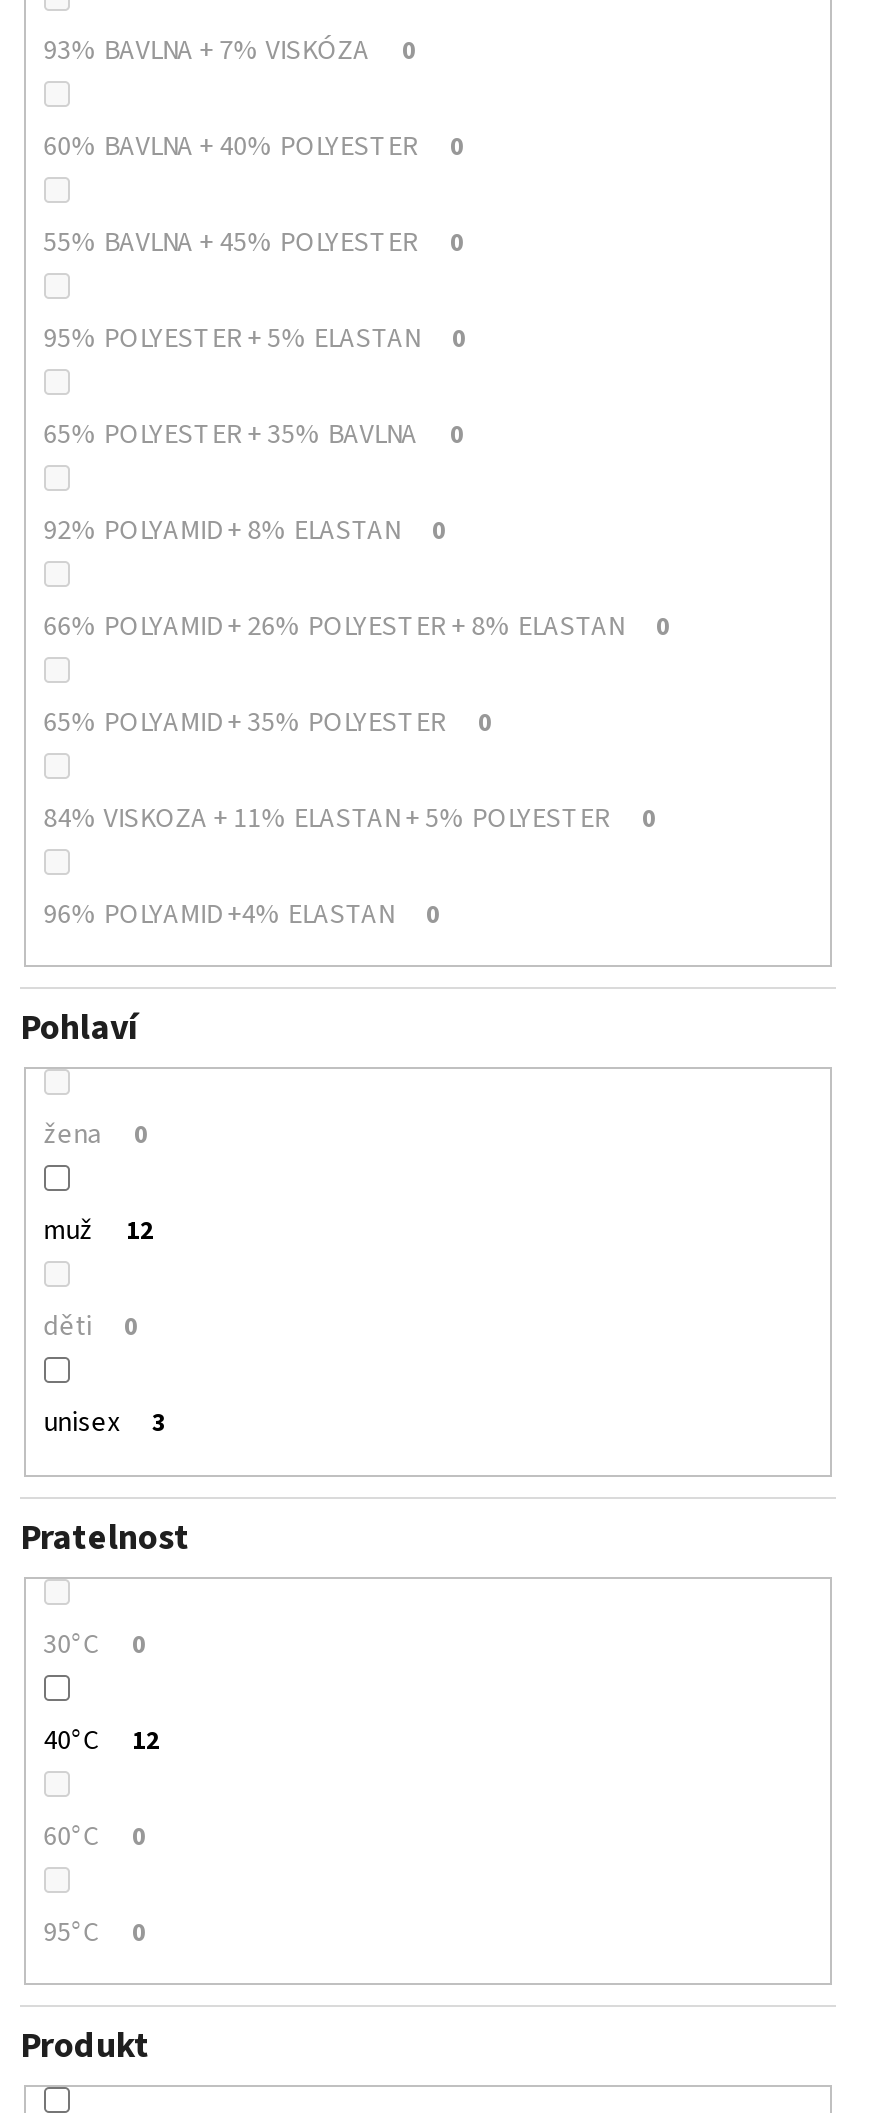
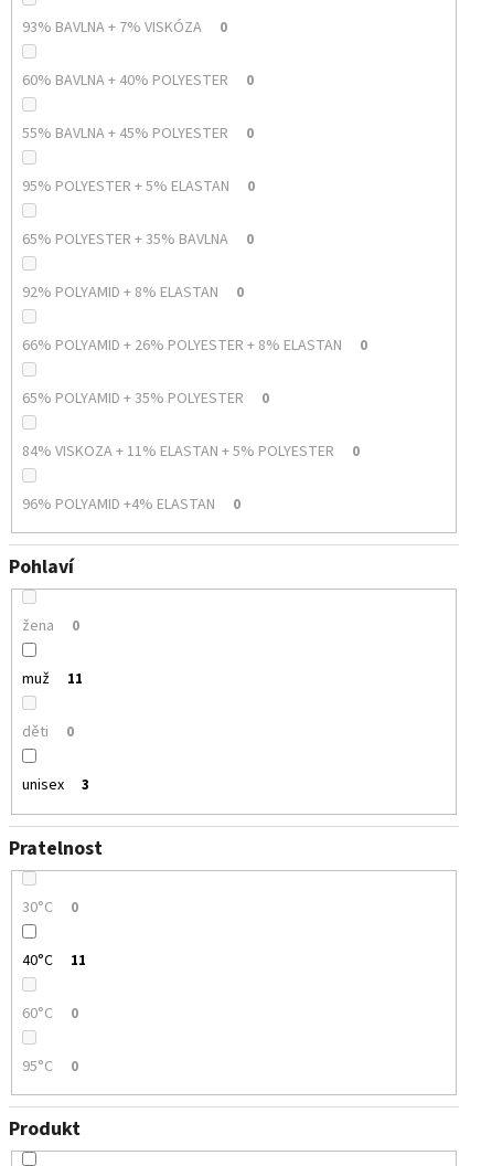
[44,1212,154,1252] muž 12 -> [22,668,83,690] muž 11
[44,1720,160,1760] 40°C 12 -> [22,949,86,971] 40°C 11

